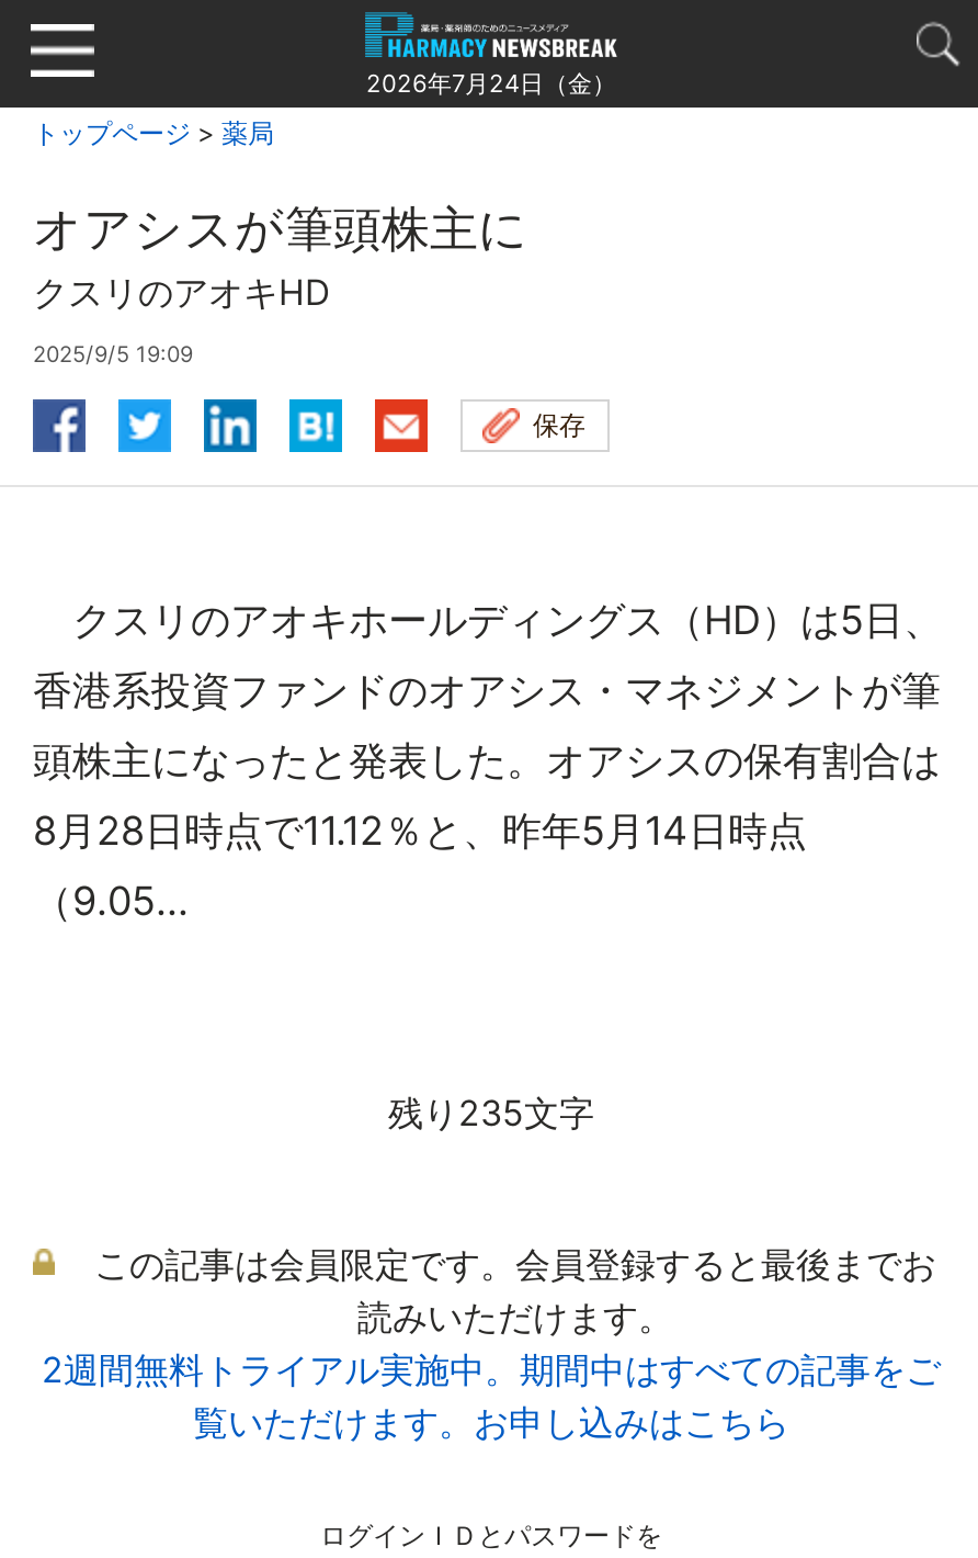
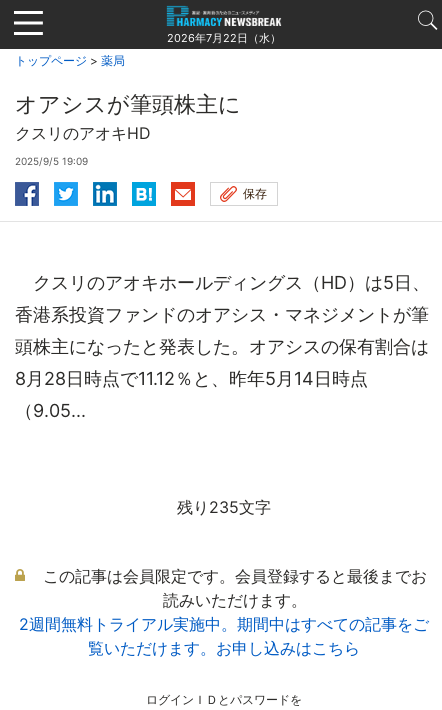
[366,68,616,99] 2026年7月24日（金） -> [167,31,281,45] 2026年7月22日（水）

